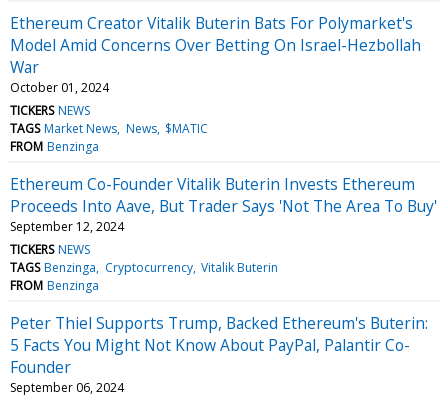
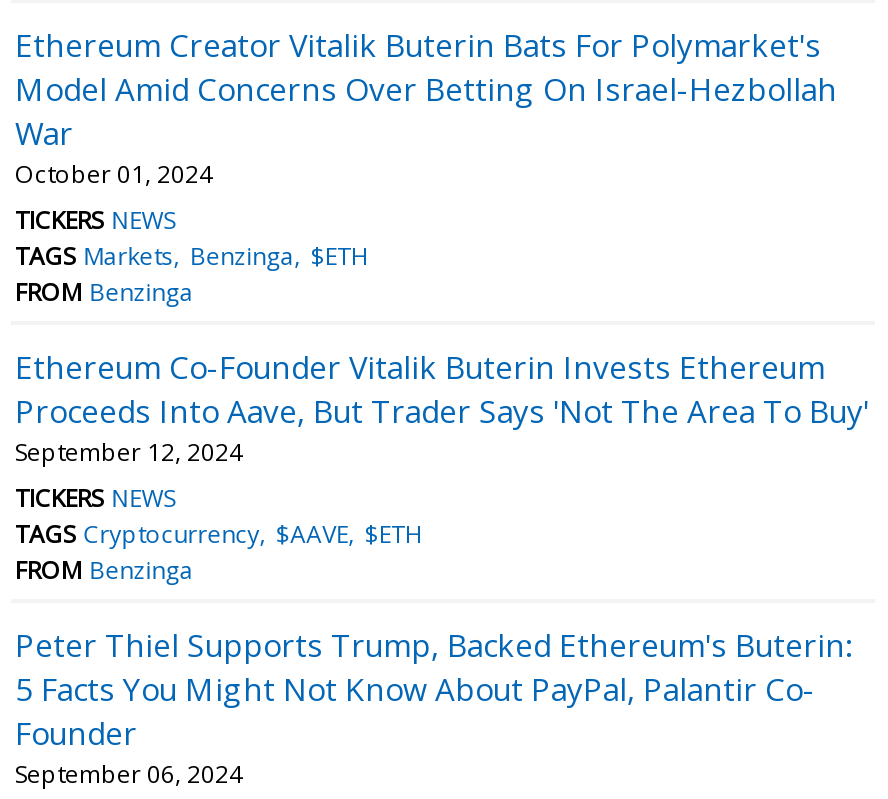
[10,120,208,137] TAGS Market News News $MATIC -> [15,239,369,273] TAGS Markets Benzinga $ETH
[10,259,278,276] TAGS Benzinga Cryptocurrency Vitalik Buterin -> [15,517,423,551] TAGS Cryptocurrency $AAVE $ETH

